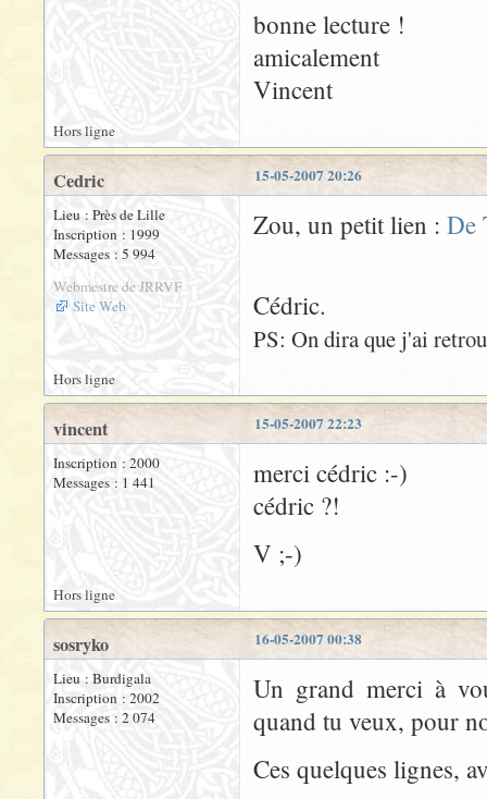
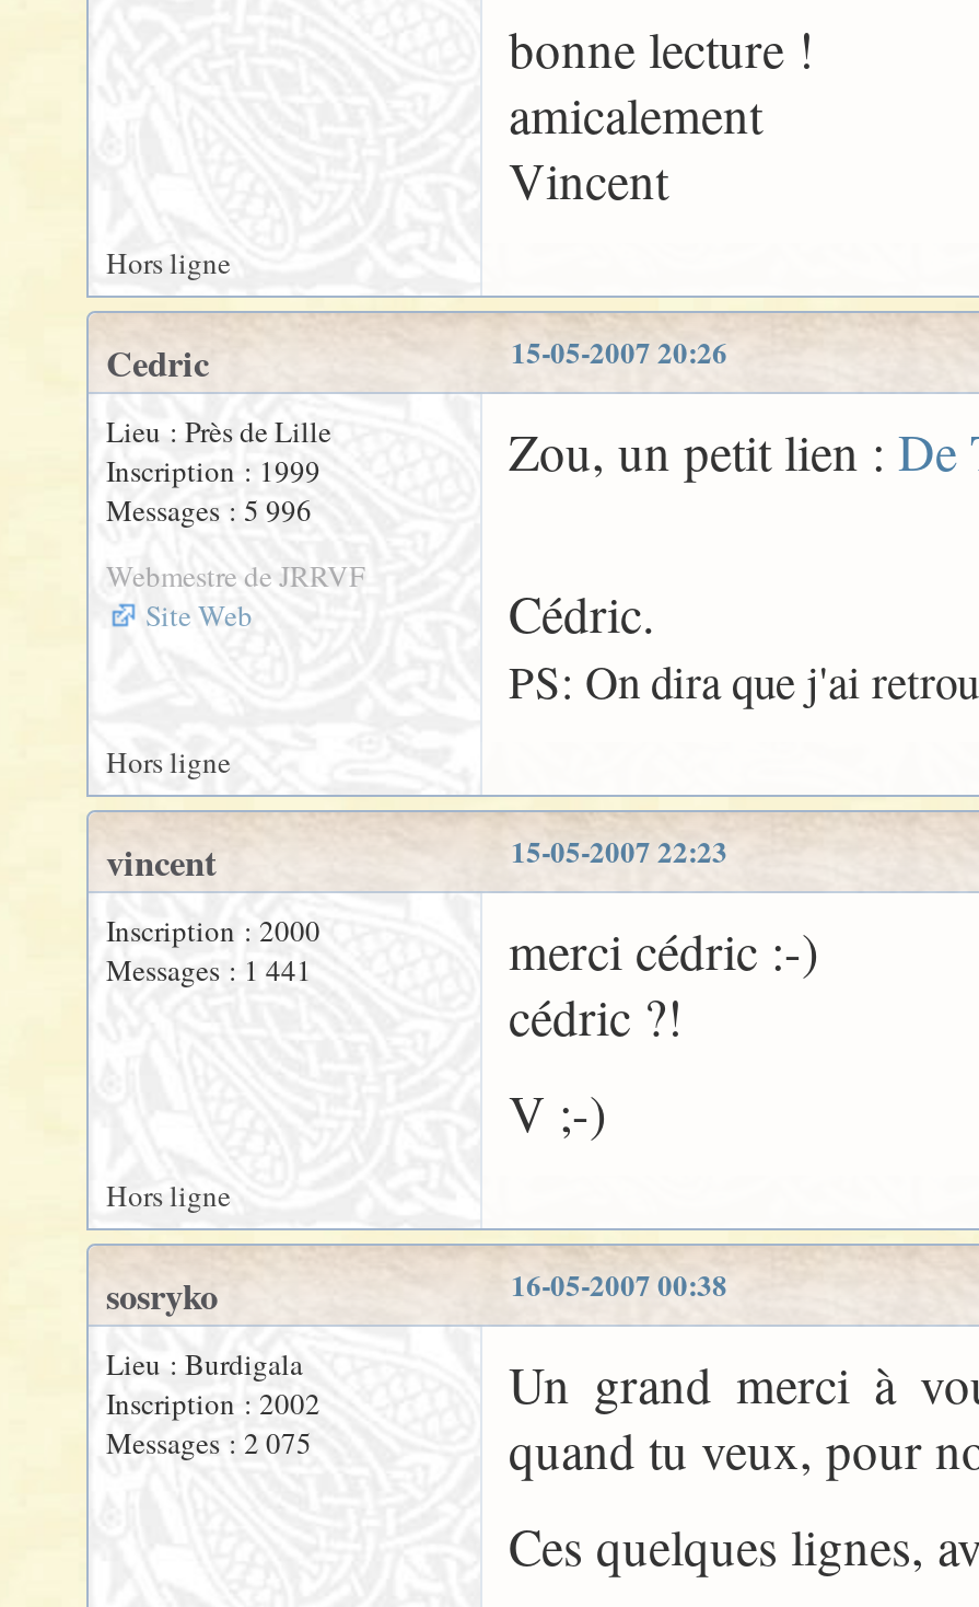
[53,244,155,263] Messages : 5 994 -> [106,490,312,530] Messages : 5 996
[53,708,155,727] Messages : 2 074 -> [106,1423,312,1463] Messages : 2 075

